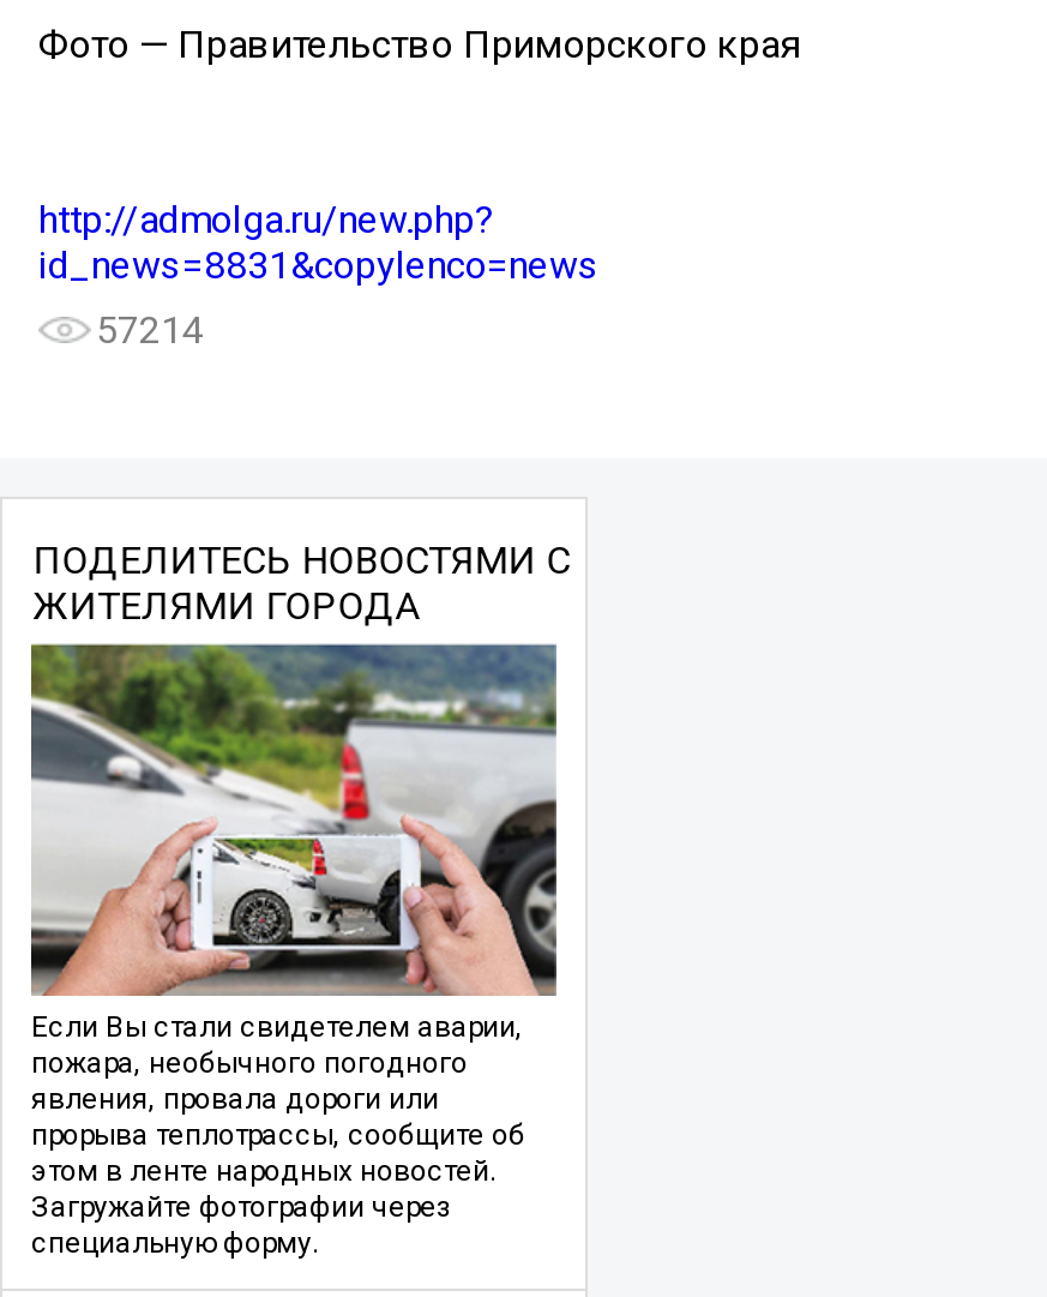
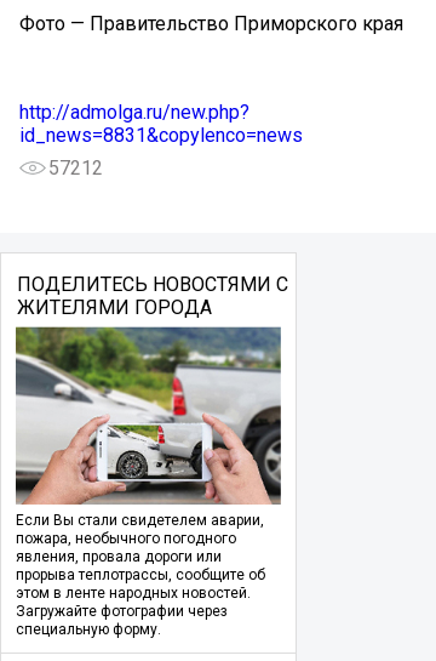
[96,307,204,353] 57214 -> [48,157,103,180] 57212

